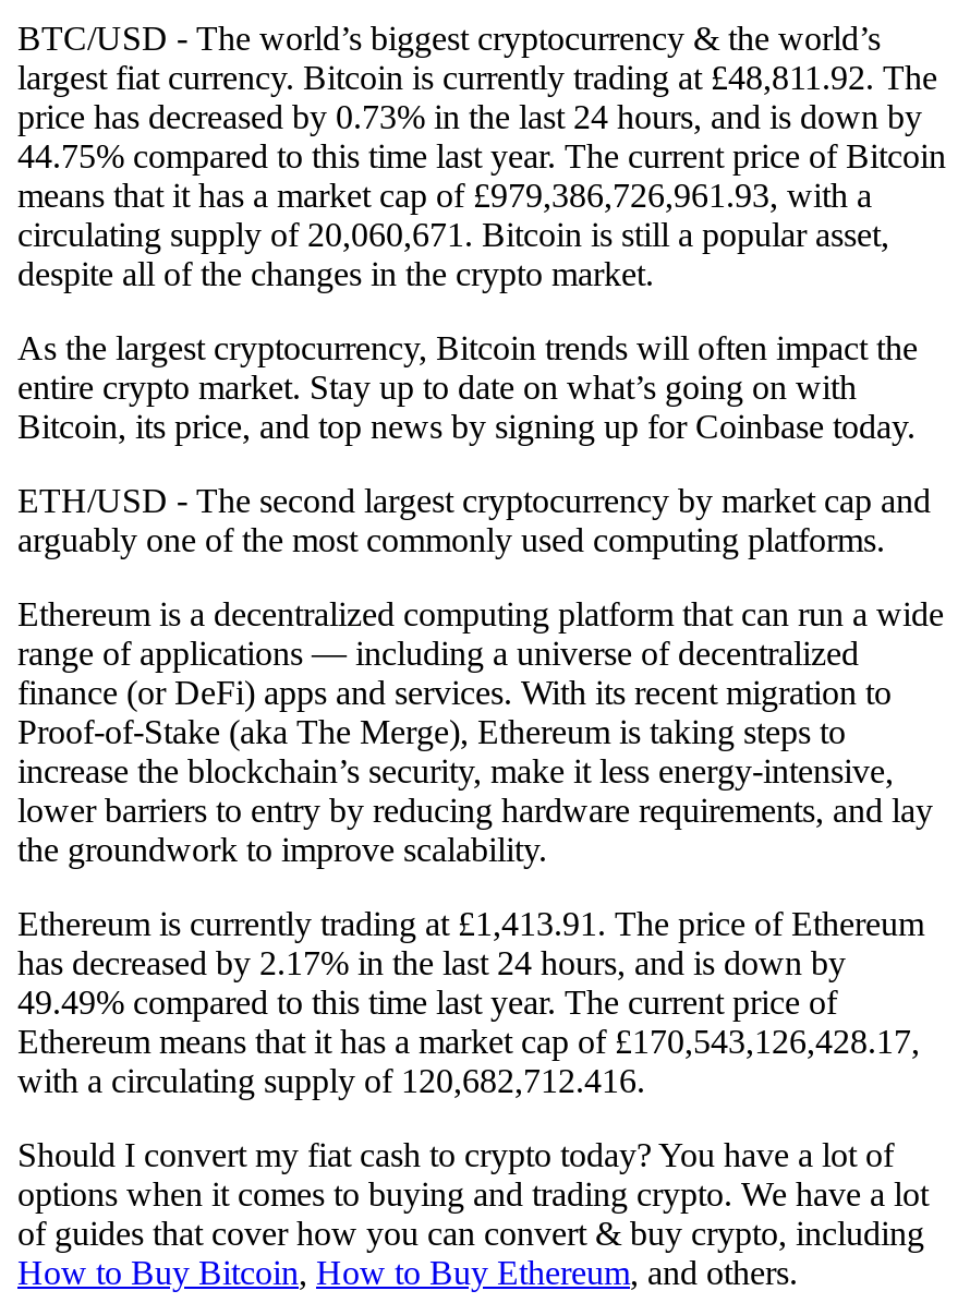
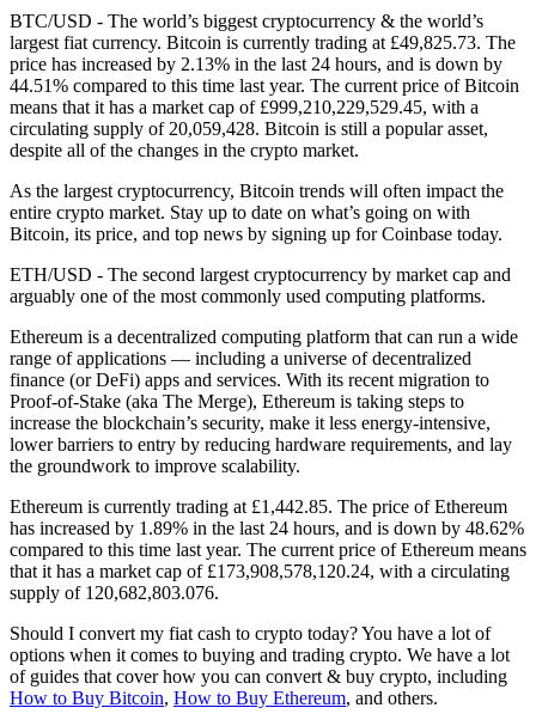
[17,59,937,96] largest fiat currency. Bitcoin is currently trading at £48,811.92. The -> [10,32,516,53] largest fiat currency. Bitcoin is currently trading at £49,825.73. The
[17,98,922,135] price has decreased by 0.73% in the last 24 hours, and is down by -> [10,54,502,74] price has increased by 2.13% in the last 24 hours, and is down by
[17,137,946,174] 44.75% compared to this time last year. The current price of Bitcoin -> [10,75,519,96] 44.51% compared to this time last year. The current price of Bitcoin
[17,176,872,213] means that it has a market cap of £979,386,726,961.93, with a -> [10,97,479,117] means that it has a market cap of £999,210,229,529.45, with a
[17,216,889,253] circulating supply of 20,060,671. Bitcoin is still a popular asset, -> [10,118,488,139] circulating supply of 20,059,428. Bitcoin is still a popular asset,
[17,905,924,1099] Ethereum is currently trading at £1,413.91. The price of Ethereum | has decreased by 2.17% in the last 24 hours, and is down by | 49.49% compared to this time last year. The current price of | Ethereum means that it has a market cap of £170,543,126,428.17, | with a circulating supply of 120,682,712.416. -> [10,496,526,603] Ethereum is currently trading at £1,442.85. The price of Ethereum | has increased by 1.89% in the last 24 hours, and is down by 48.62% | compared to this time last year. The current price of Ethereum means | that it has a market cap of £173,908,578,120.24, with a circulating | supply of 120,682,803.076.

